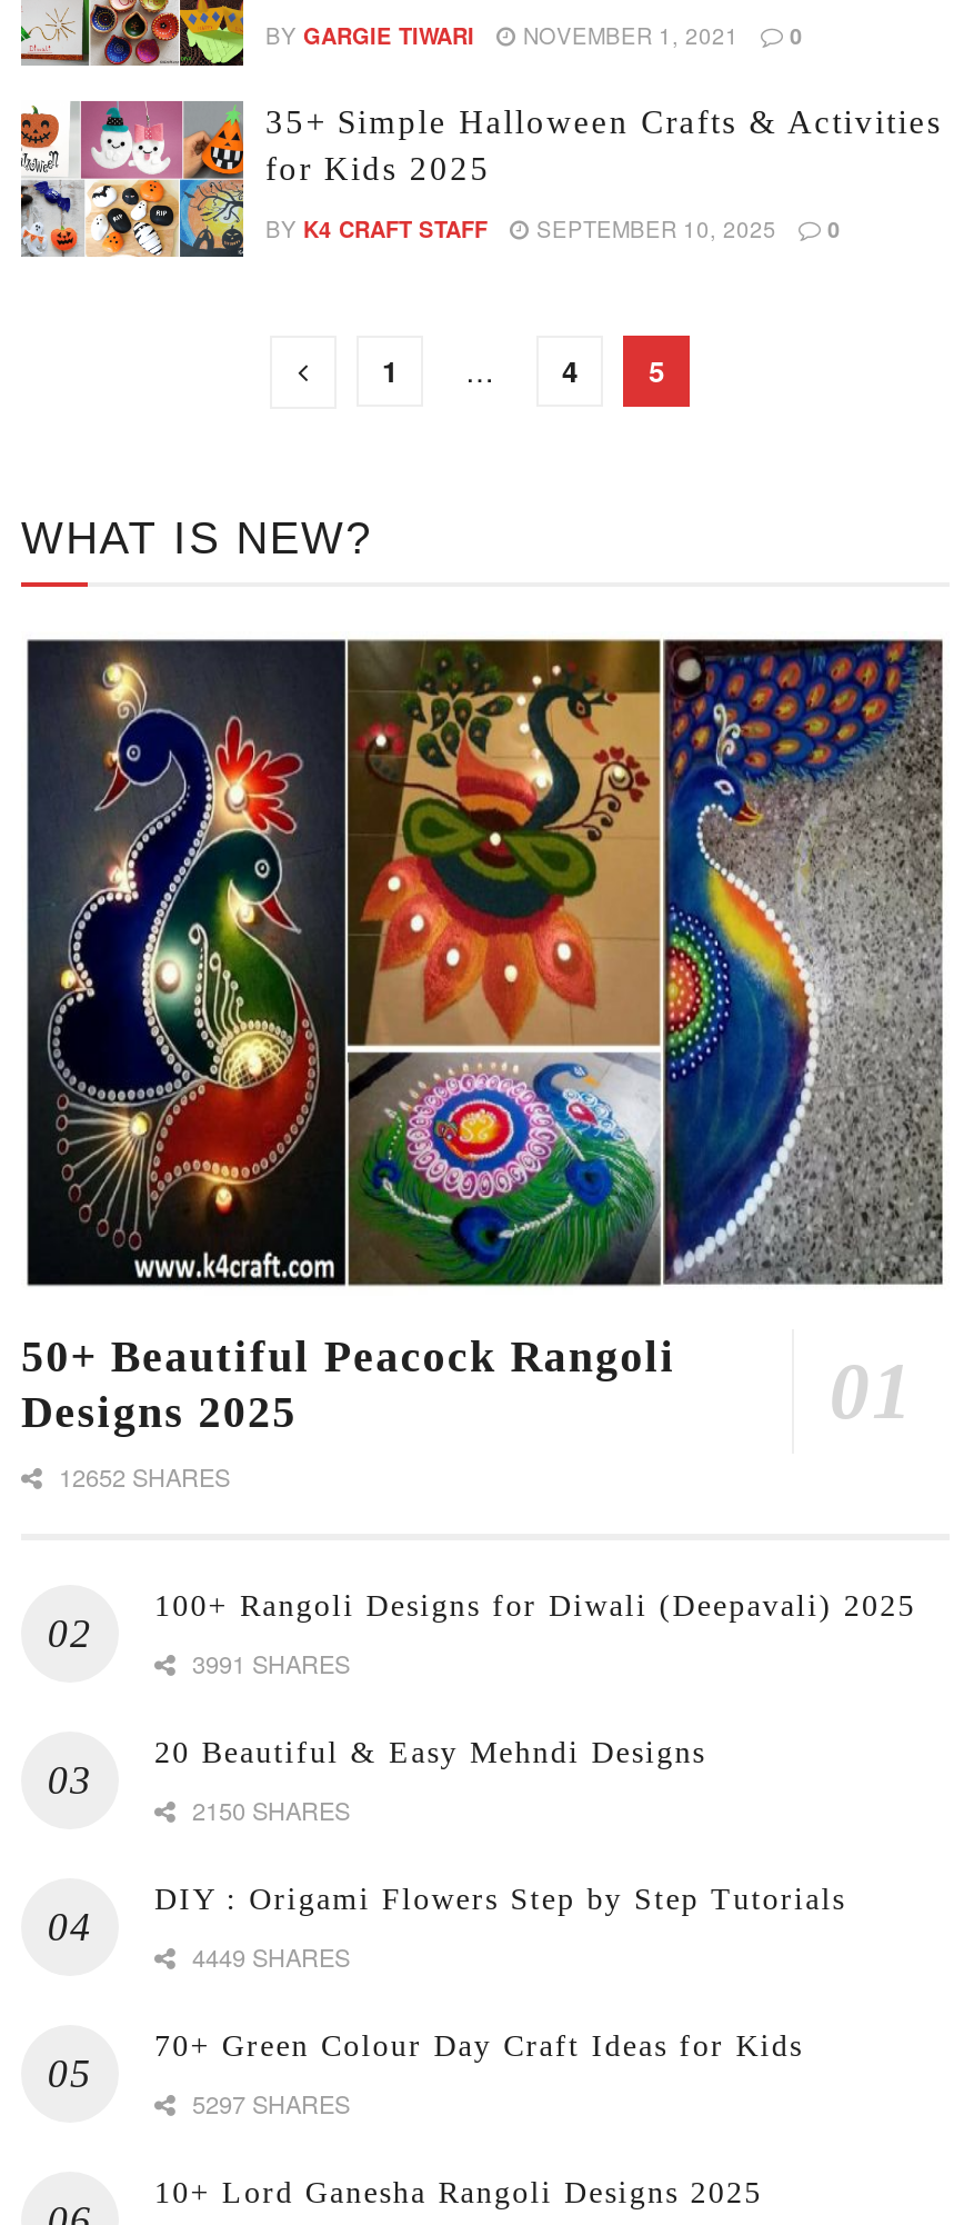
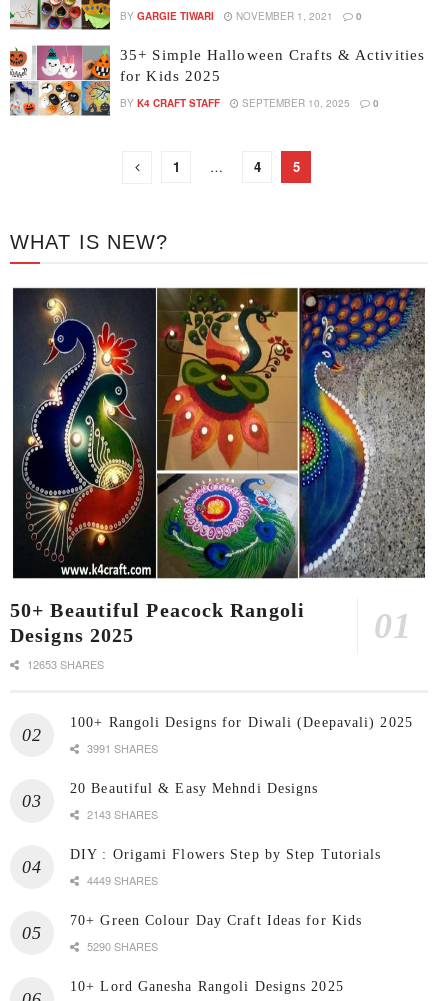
[52,1458,230,1493] 12652 SHARES -> [24,656,104,672] 12653 SHARES
[185,1791,350,1827] 2150 SHARES -> [84,806,158,822] 2143 SHARES
[185,2085,350,2120] 5297 SHARES -> [84,938,158,954] 5290 SHARES

